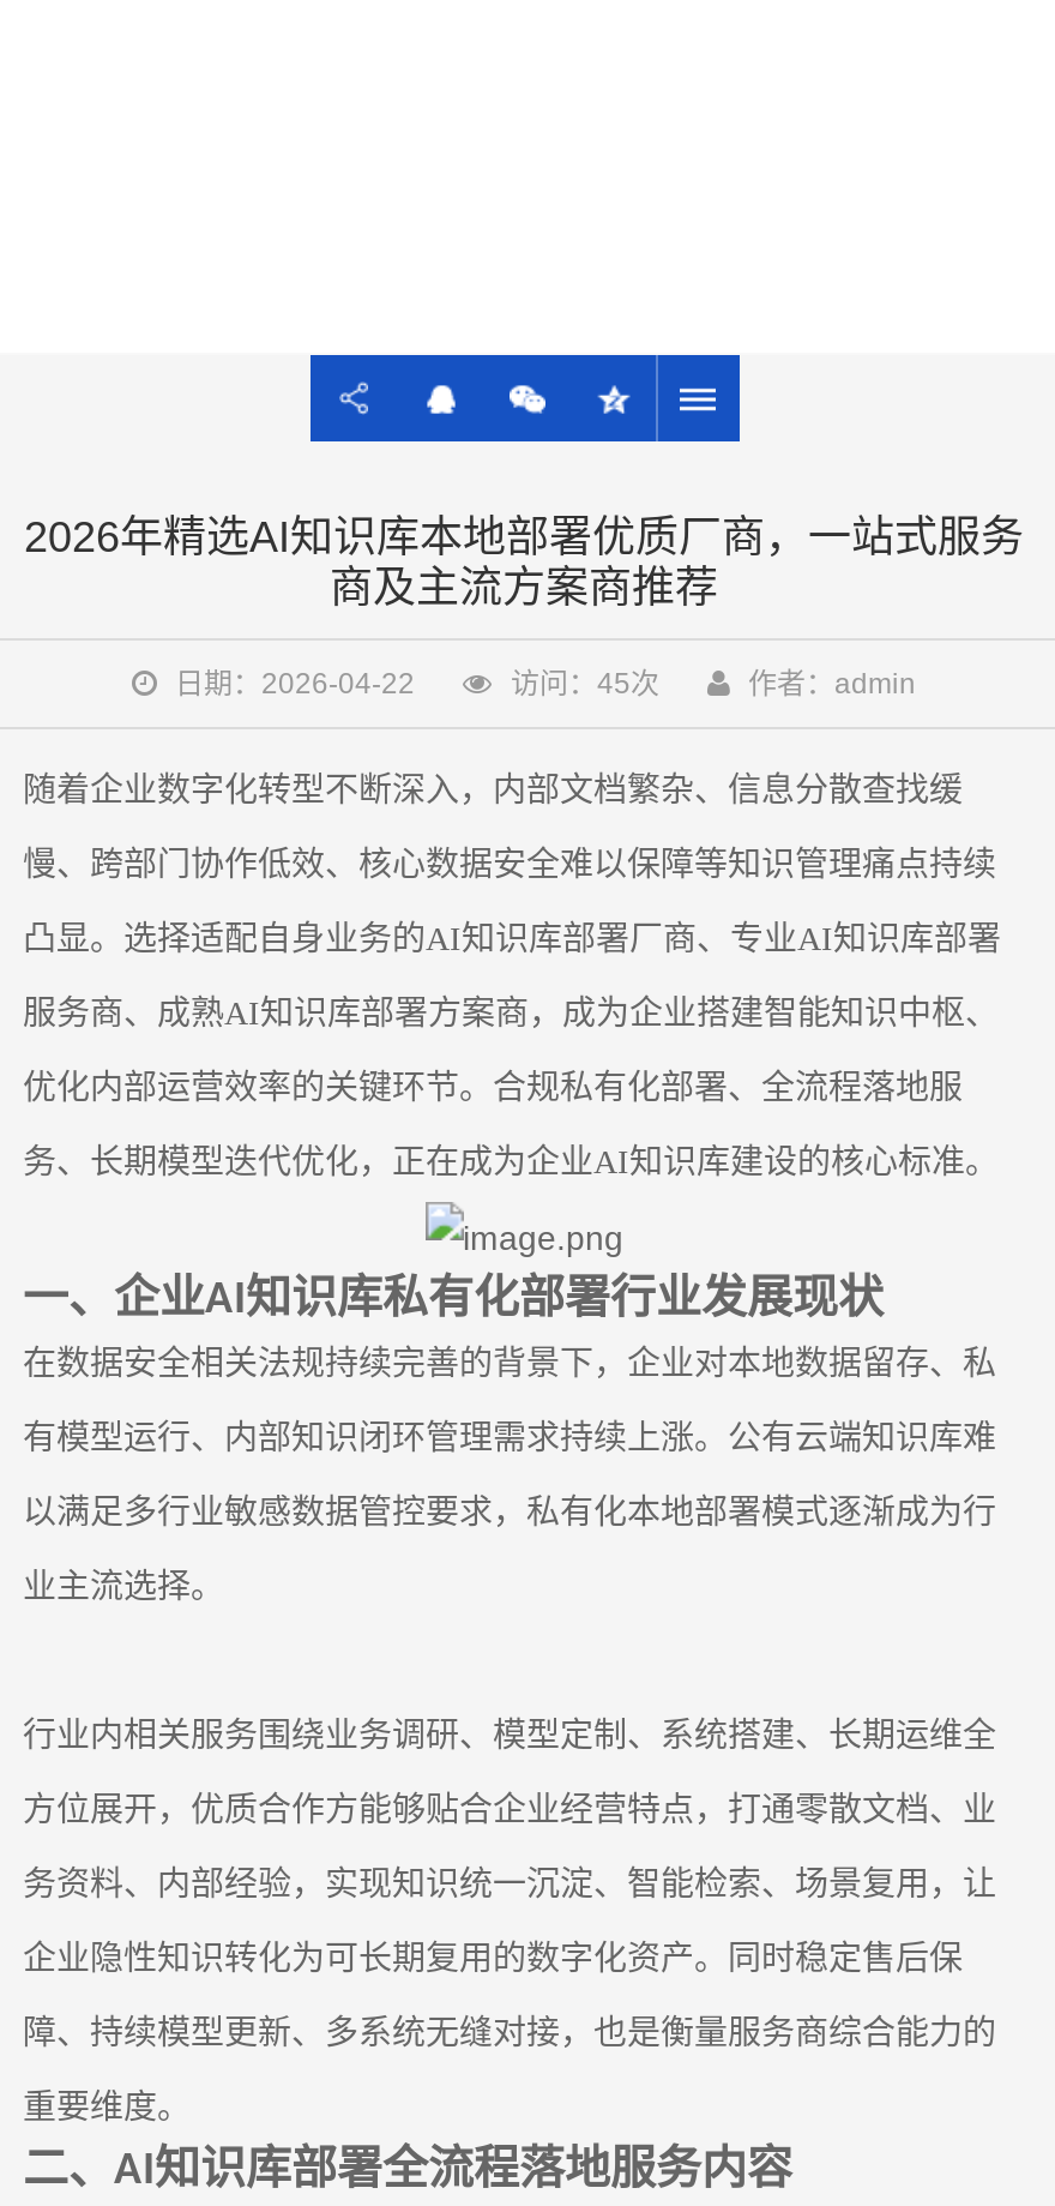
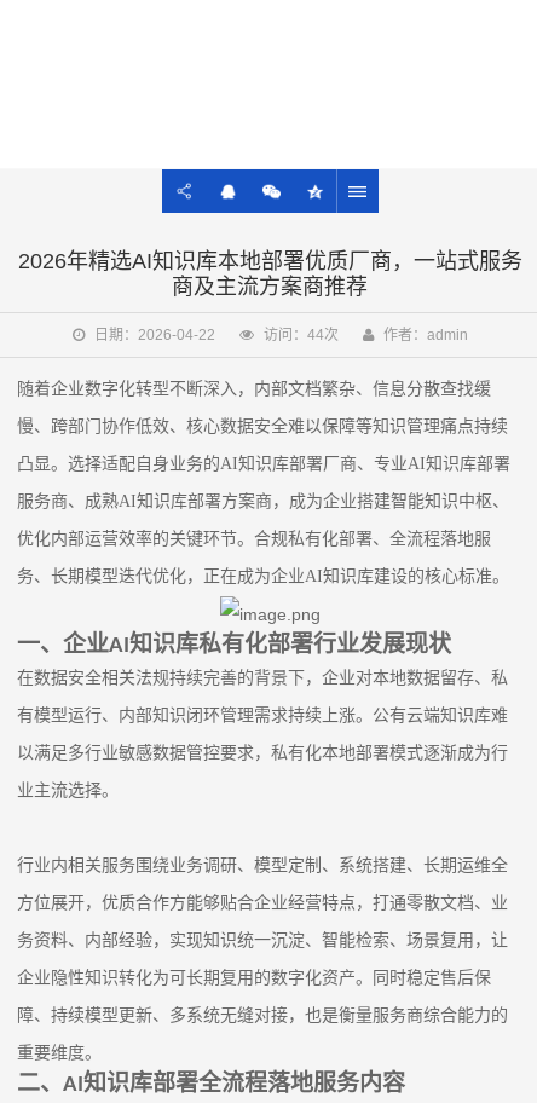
[511,667,659,701] 访问：45次 -> [263,327,338,343] 访问：44次

